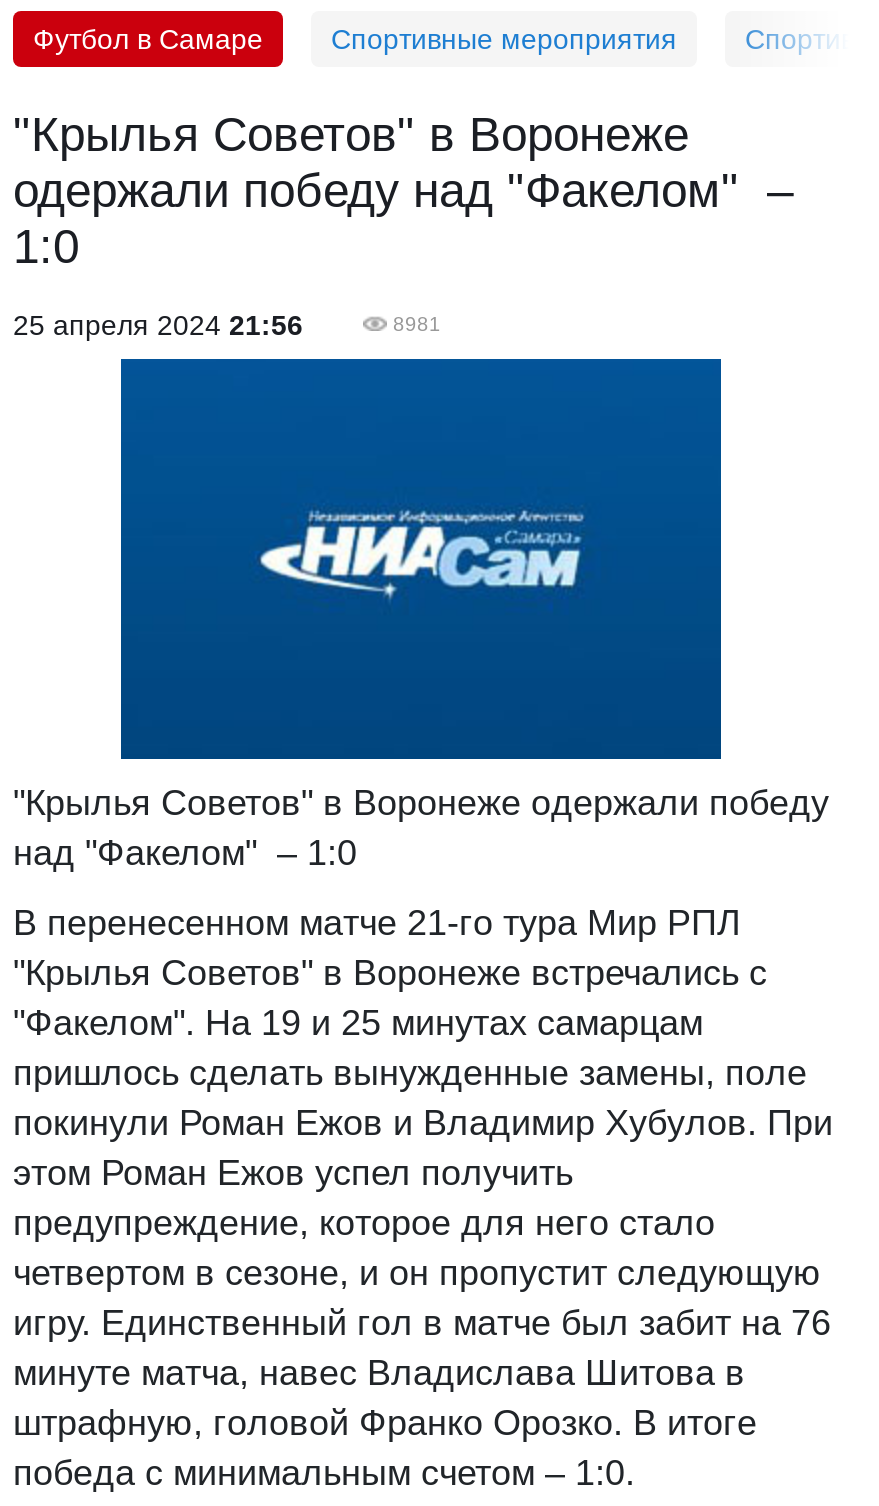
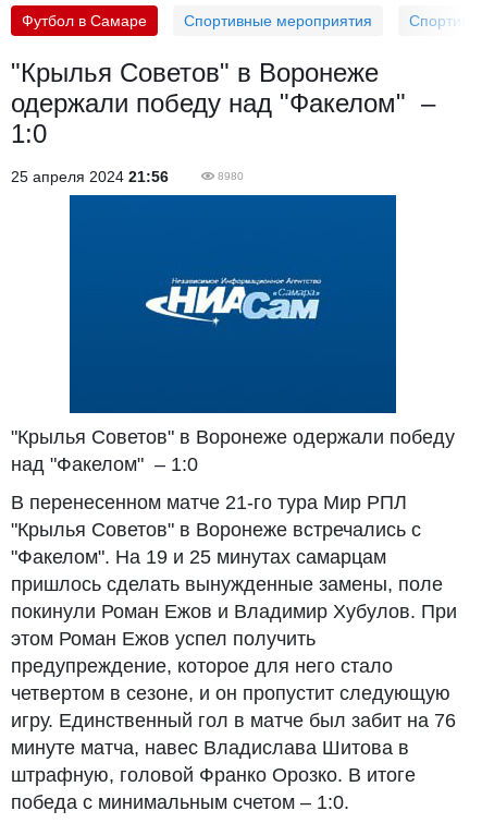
[393,313,441,335] 8981 -> [218,170,244,182] 8980

